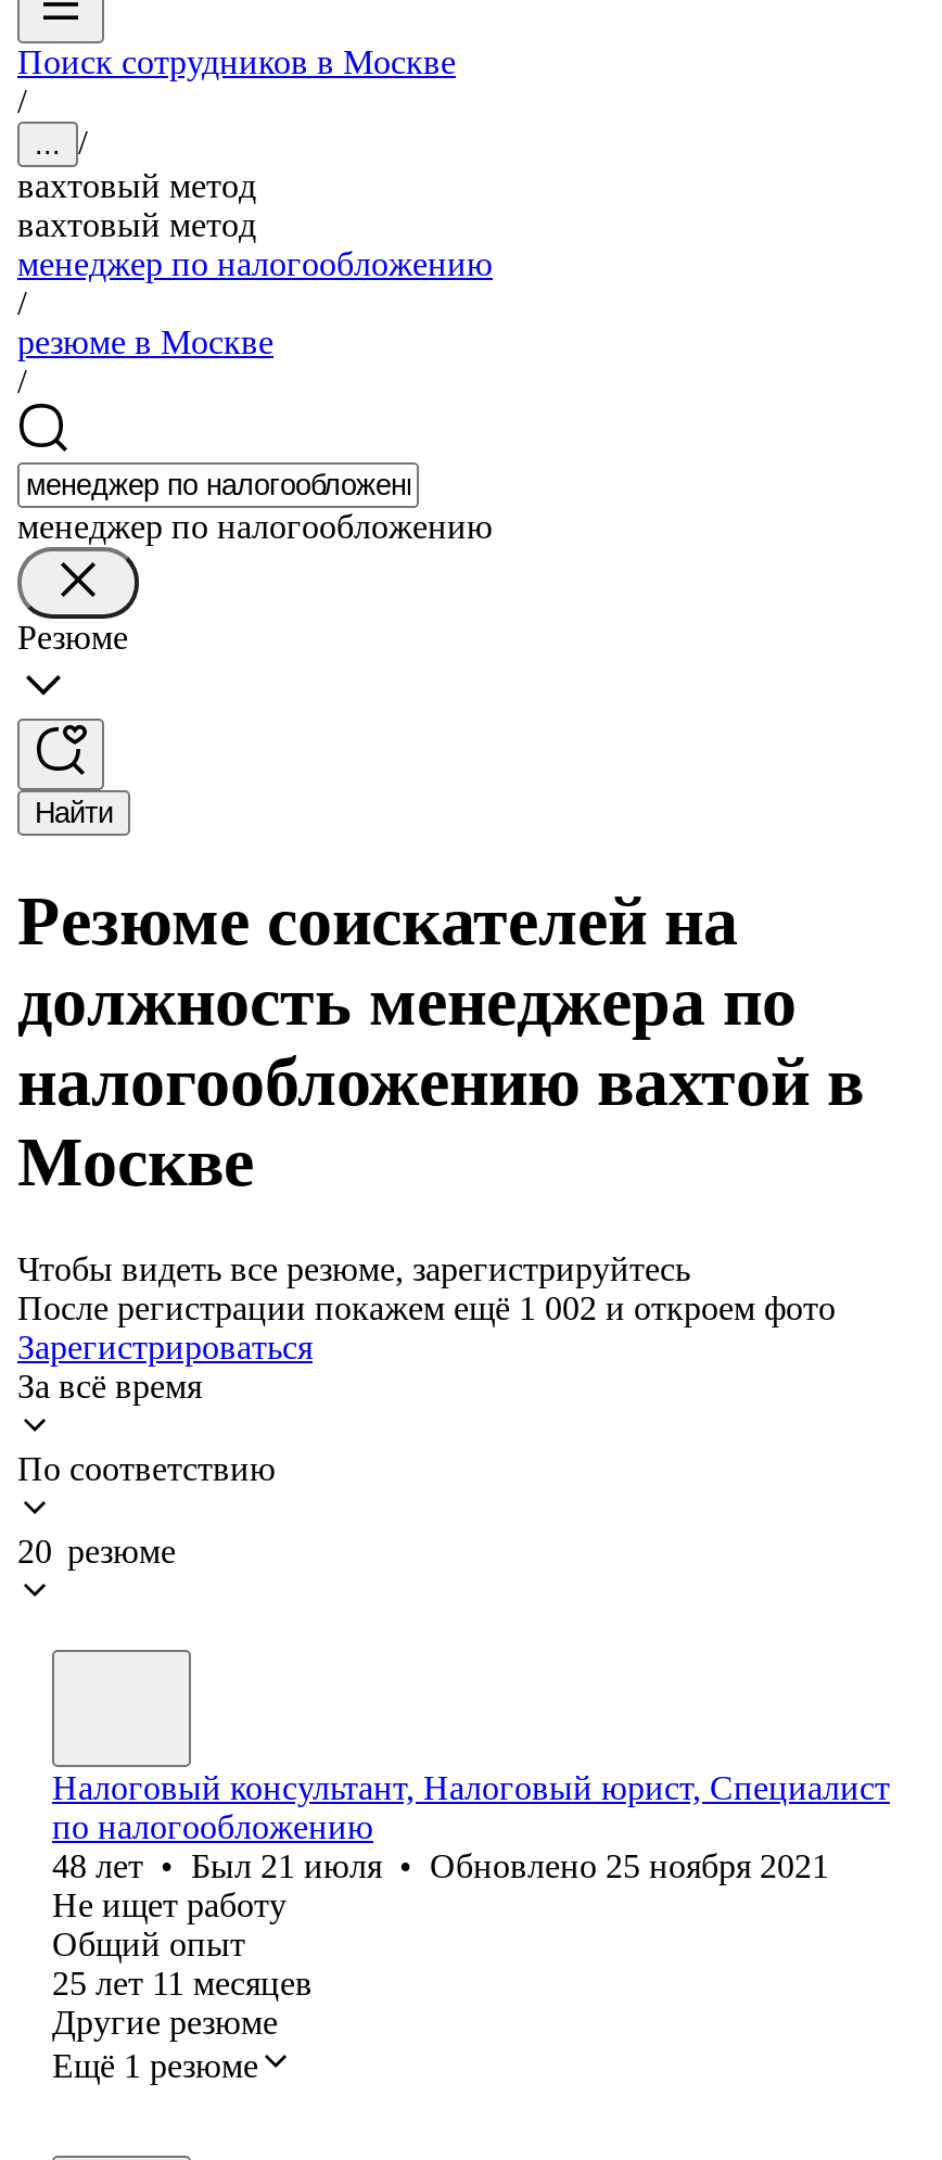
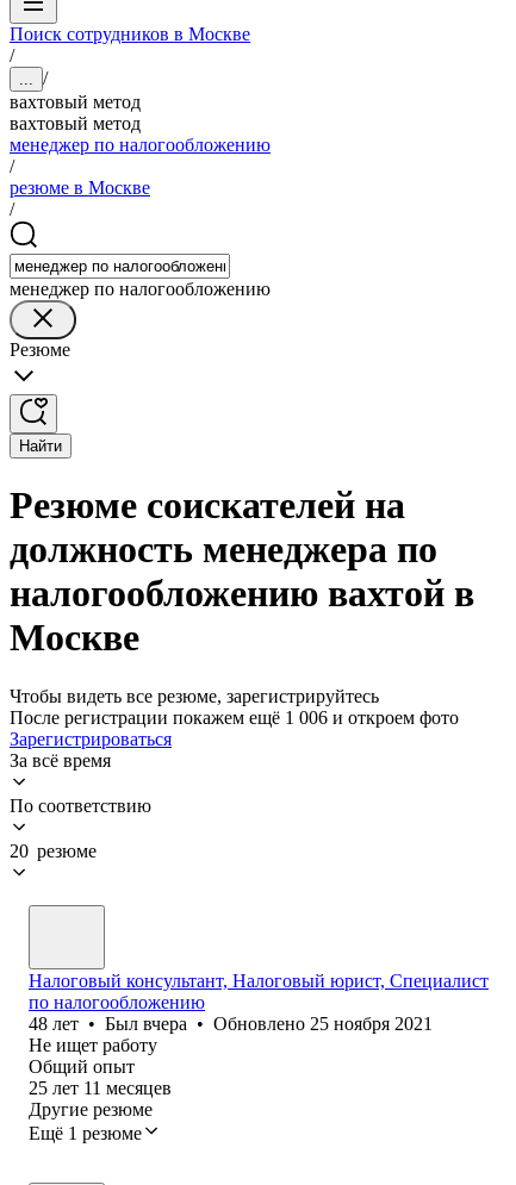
[17,1289,836,1326] После регистрации покажем ещё 1 002 и откроем фото -> [10,707,459,728] После регистрации покажем ещё 1 006 и откроем фото
[52,1847,829,1884] 48 лет • Был 21 июля • Обновлено 25 ноября 2021 -> [29,1013,433,1034] 48 лет • Был вчера • Обновлено 25 ноября 2021

